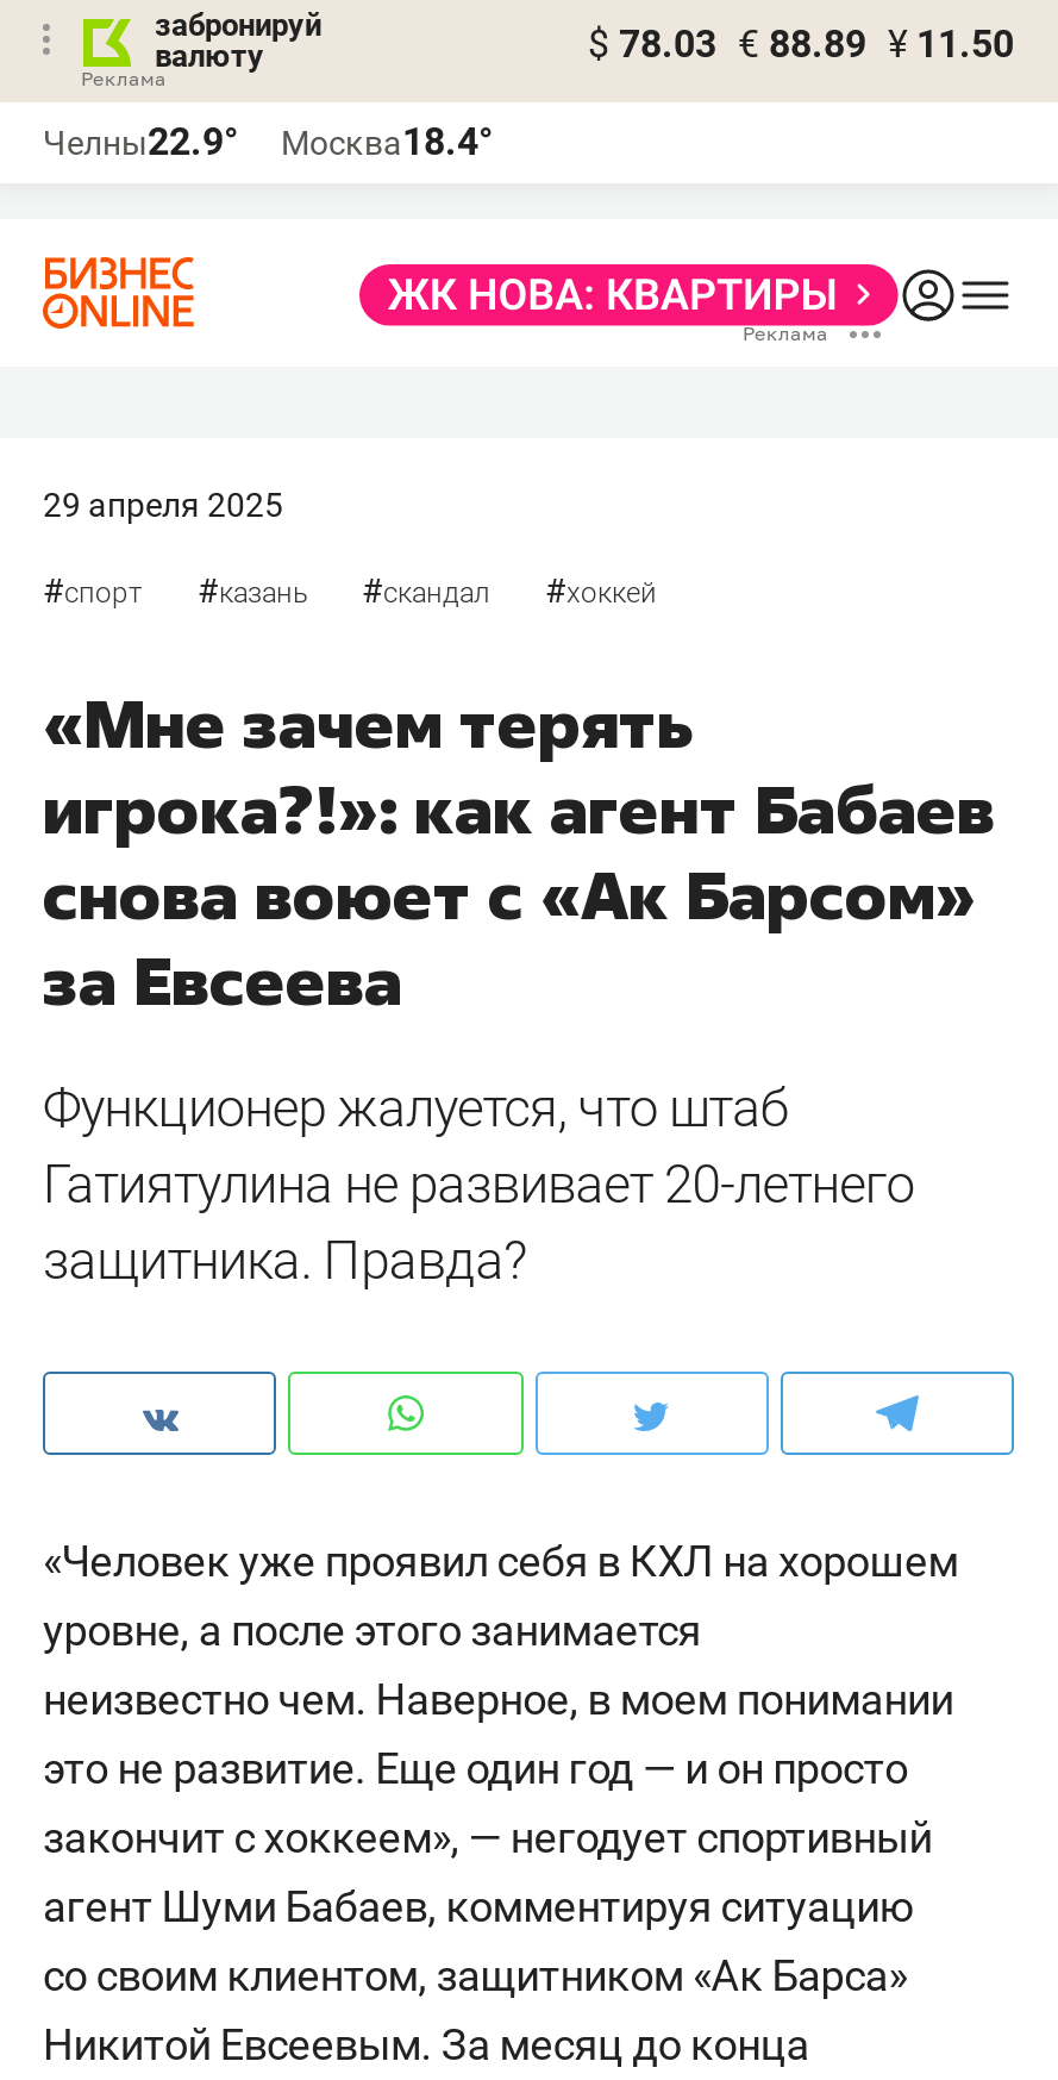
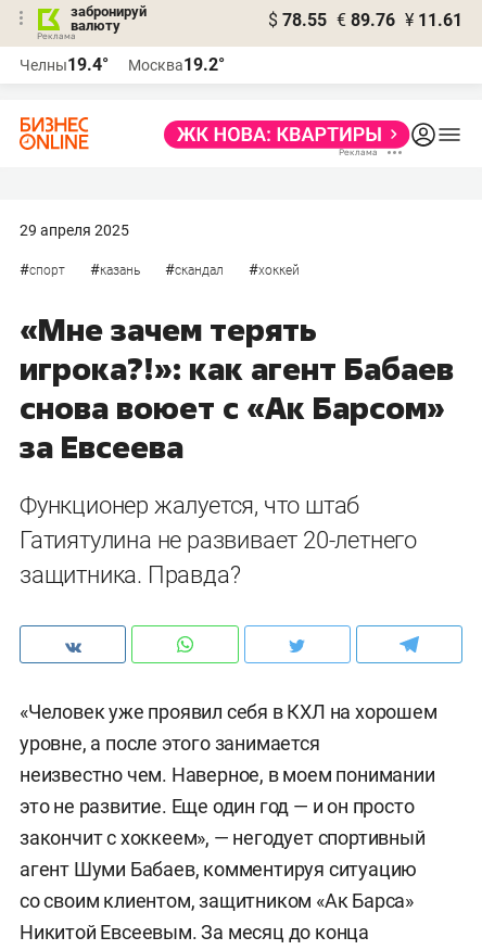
[588,21,1014,67] $ 78.03 € 88.89 ¥ 11.50 -> [268,10,462,30] $ 78.55 € 89.76 ¥ 11.61
[43,119,238,164] Челны22.9° -> [20,54,109,75] Челны19.4°
[281,119,493,164] Москва18.4° -> [128,54,225,75] Москва19.2°

